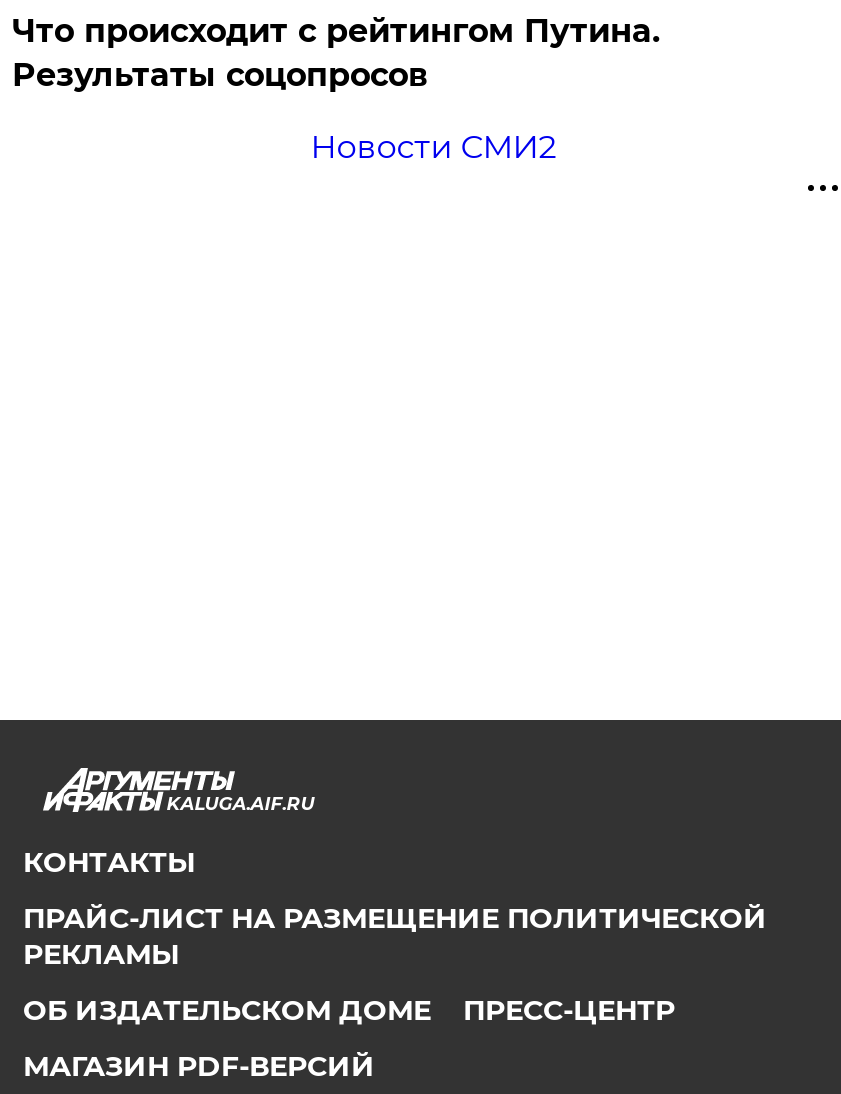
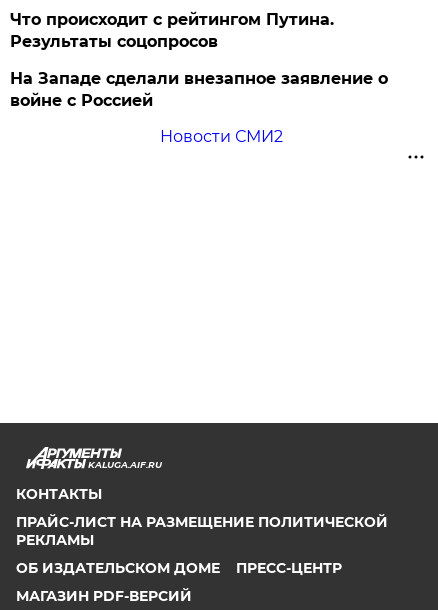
none -> [10,69,388,110] На Западе сделали внезапное заявление о | войне с Россией

